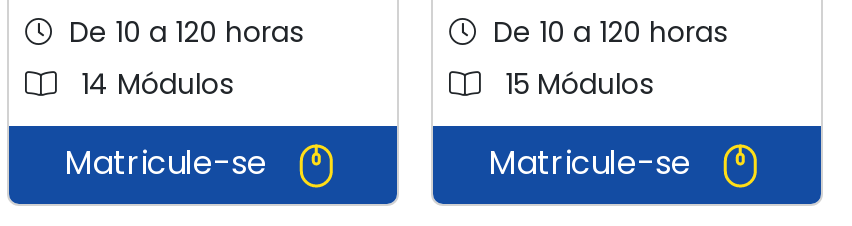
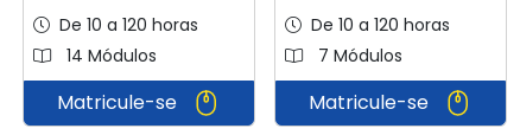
[497,64,653,104] 15 Módulos -> [313,44,402,67] 7 Módulos

